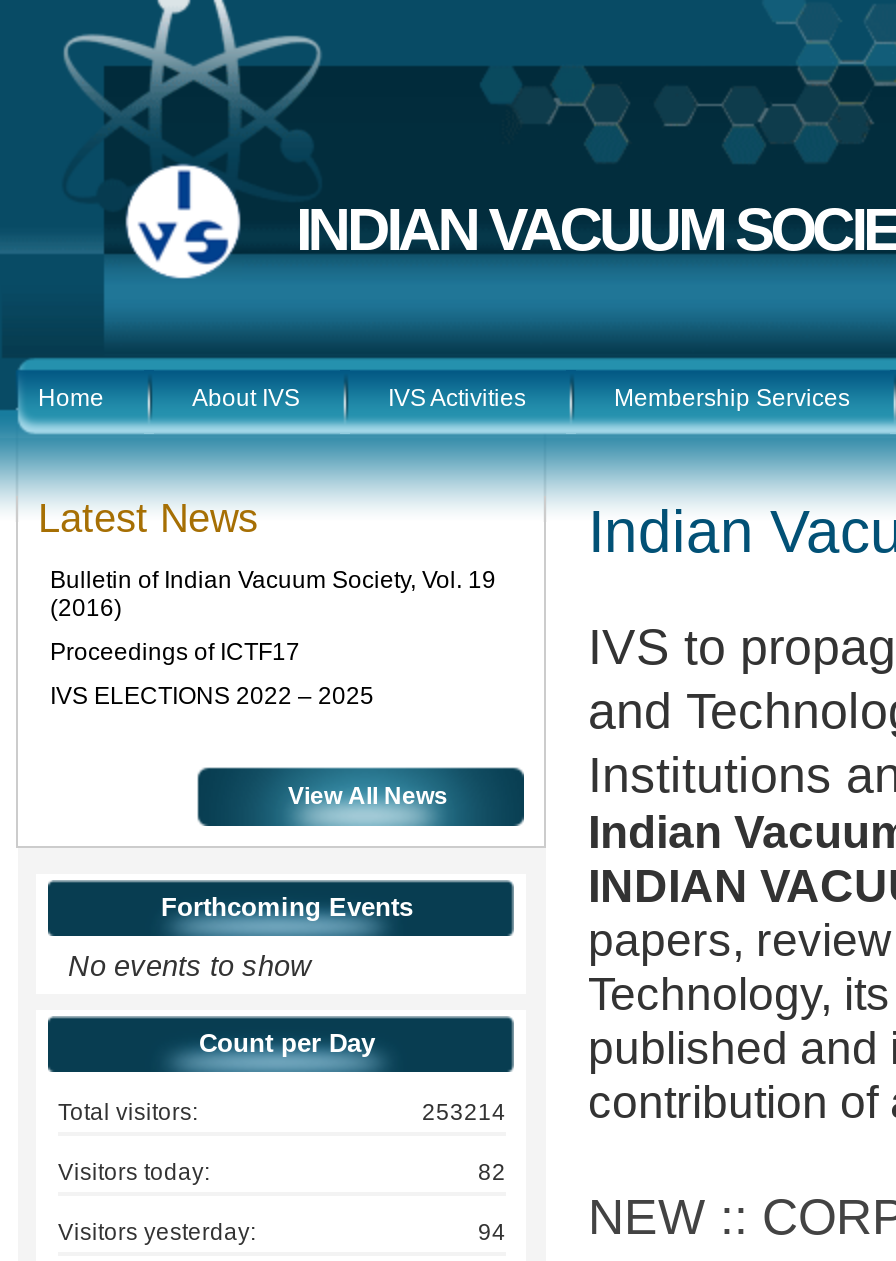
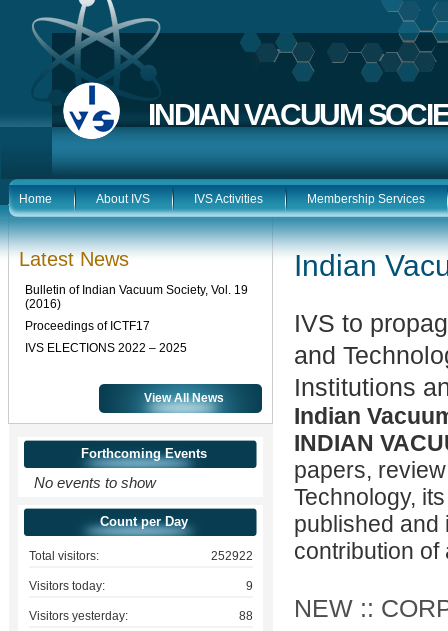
[422,1098,506,1124] 253214 -> [211,549,253,562] 252922
[478,1158,506,1184] 82 -> [246,579,253,592] 9
[478,1218,506,1244] 94 -> [239,609,253,622] 88

